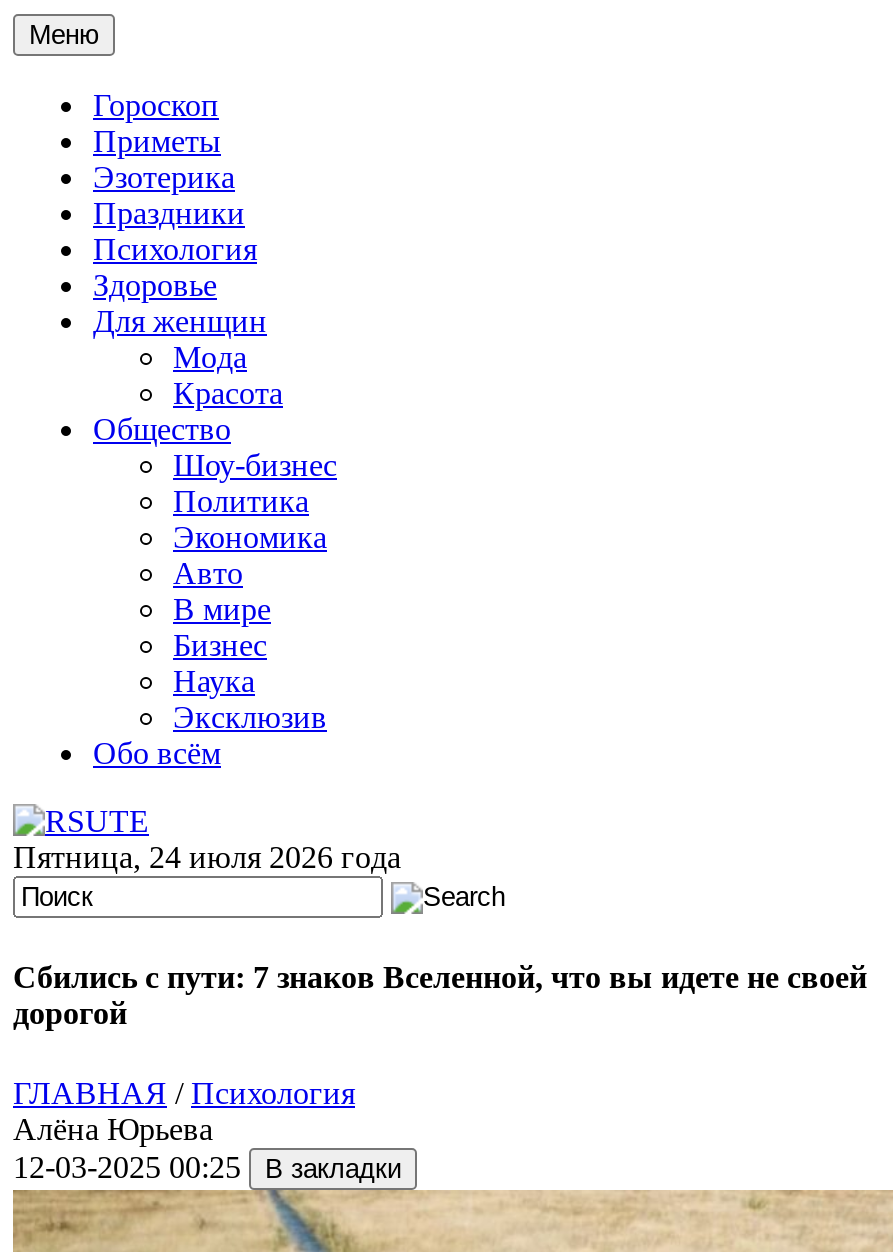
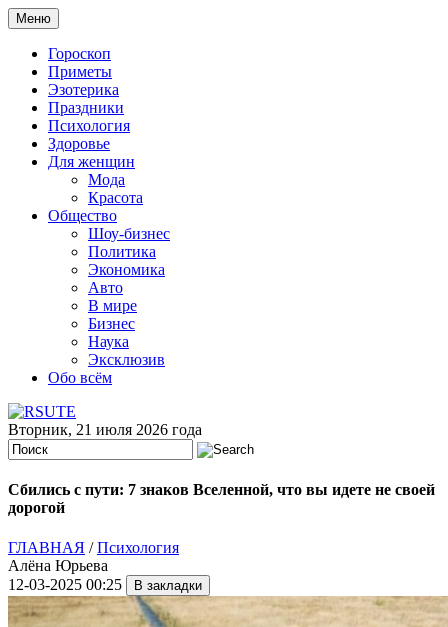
[13,840,401,874] Пятница, 24 июля 2026 года -> [8,421,202,438] Вторник, 21 июля 2026 года

